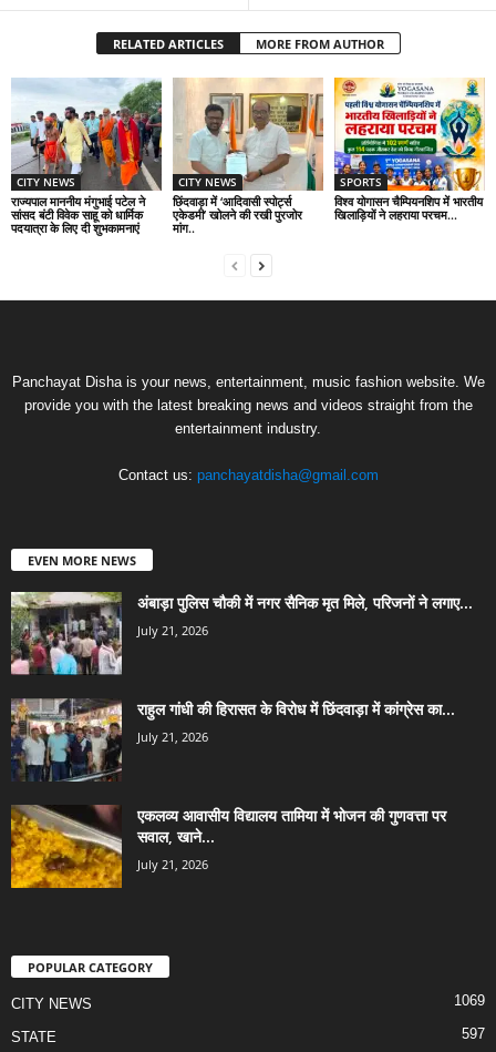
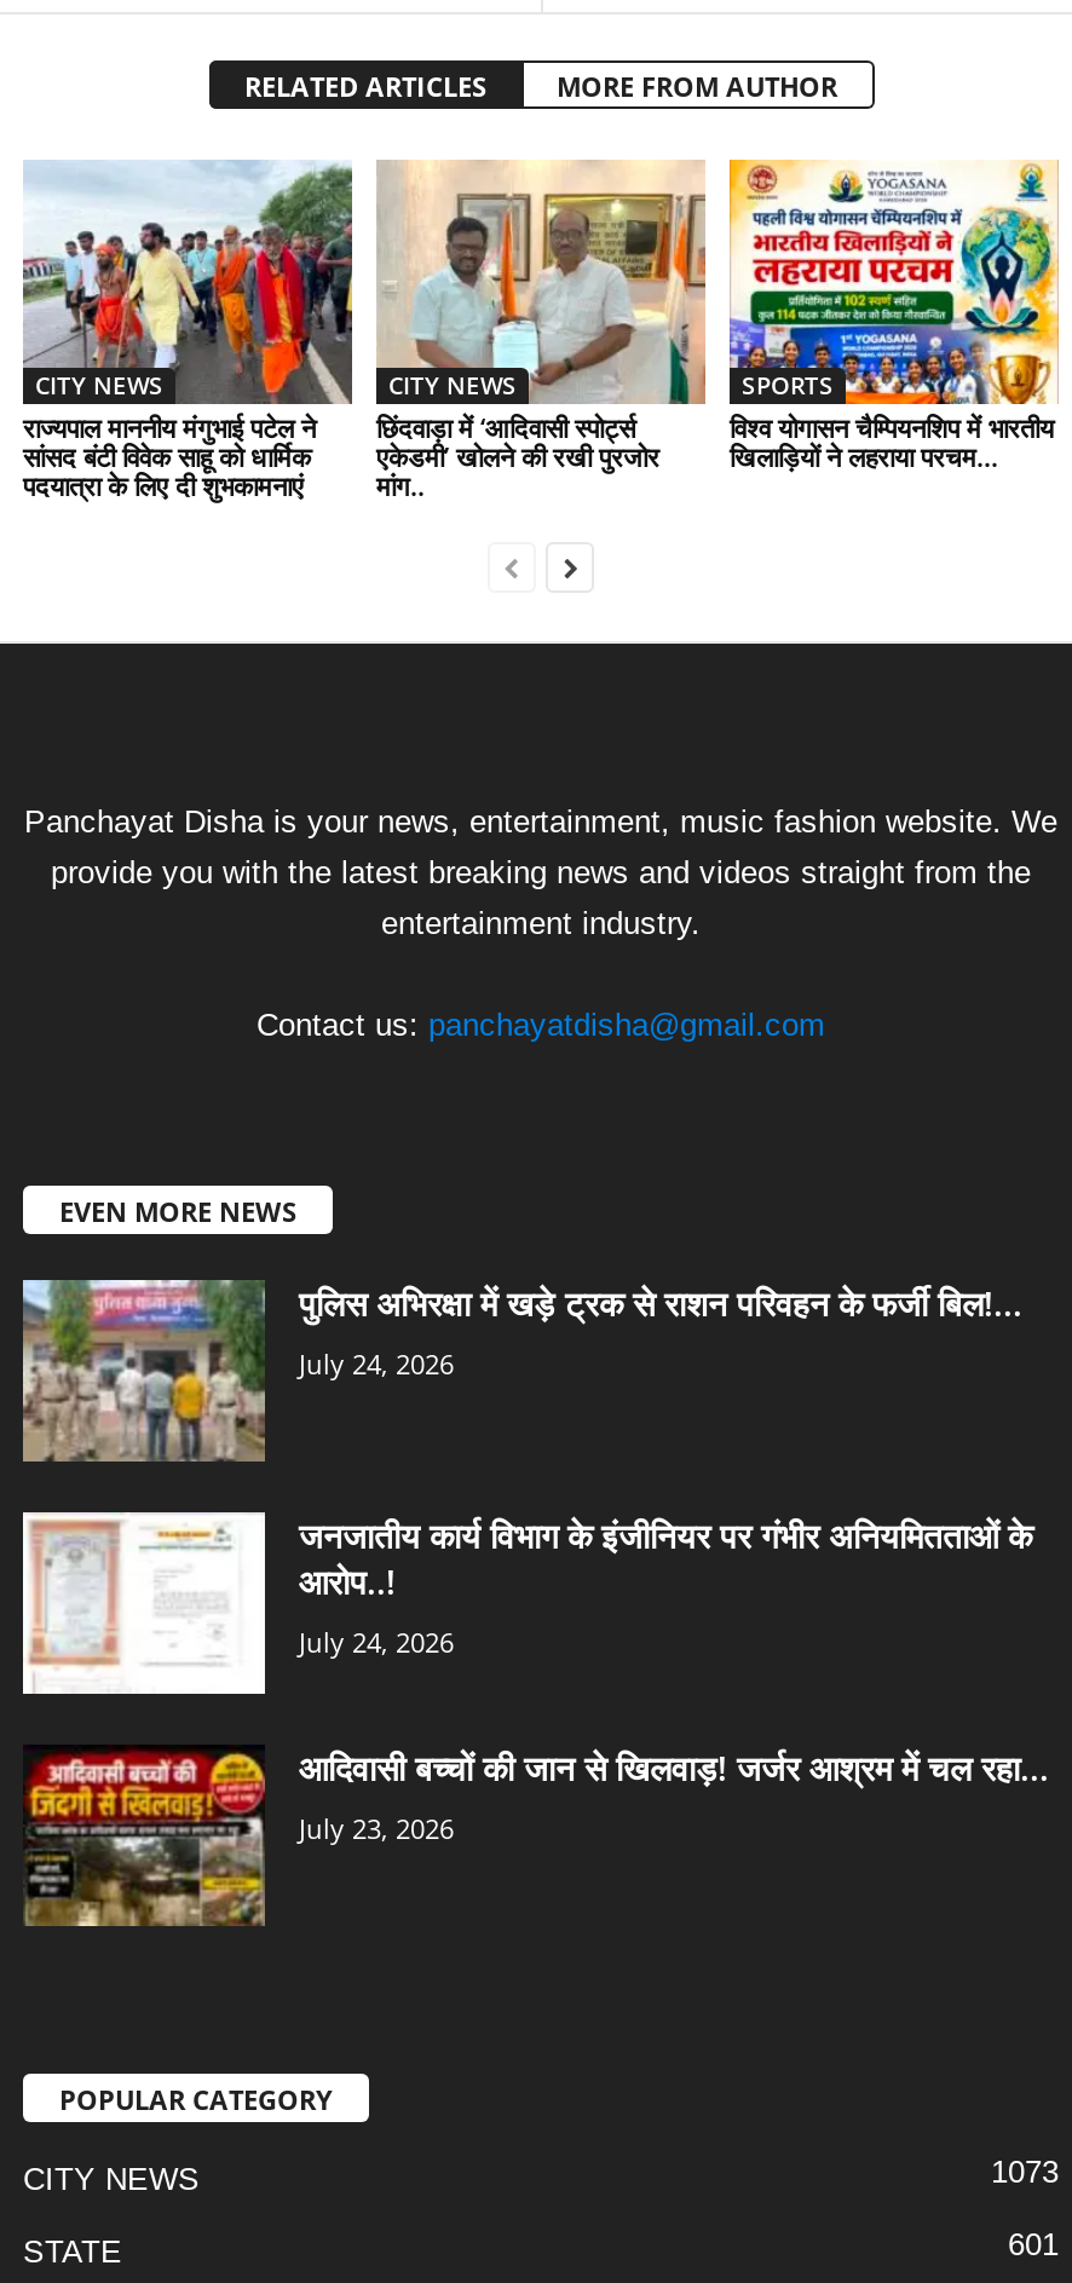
[11,591,473,676] [image] | अंबाड़ा पुलिस चौकी में नगर सैनिक मृत मिले, परिजनों ने लगाए... | July 21, 2026 -> [23,1279,1022,1463] [image] | पुलिस अभिरक्षा में खड़े ट्रक से राशन परिवहन के फर्जी बिल!... | July 24, 2026
[10,697,455,782] [image] | राहुल गांधी की हिरासत के विरोध में छिंदवाड़ा में कांग्रेस का... | July 21, 2026 -> [21,1509,1032,1697] [image] | जनजातीय कार्य विभाग के इंजीनियर पर गंभीर अनियमितताओं के | आरोप..! | July 24, 2026
[10,804,446,889] [image] | एकलव्य आवासीय विद्यालय तामिया में भोजन की गुणवत्ता पर | सवाल, खाने... | July 21, 2026 -> [23,1746,1049,1930] [image] | आदिवासी बच्चों की जान से खिलवाड़! जर्जर आश्रम में चल रहा... | July 23, 2026
[454,992,485,1009] 1069 -> [991,2154,1059,2191] 1073
[462,1025,485,1042] 597 -> [1008,2227,1059,2263] 601

